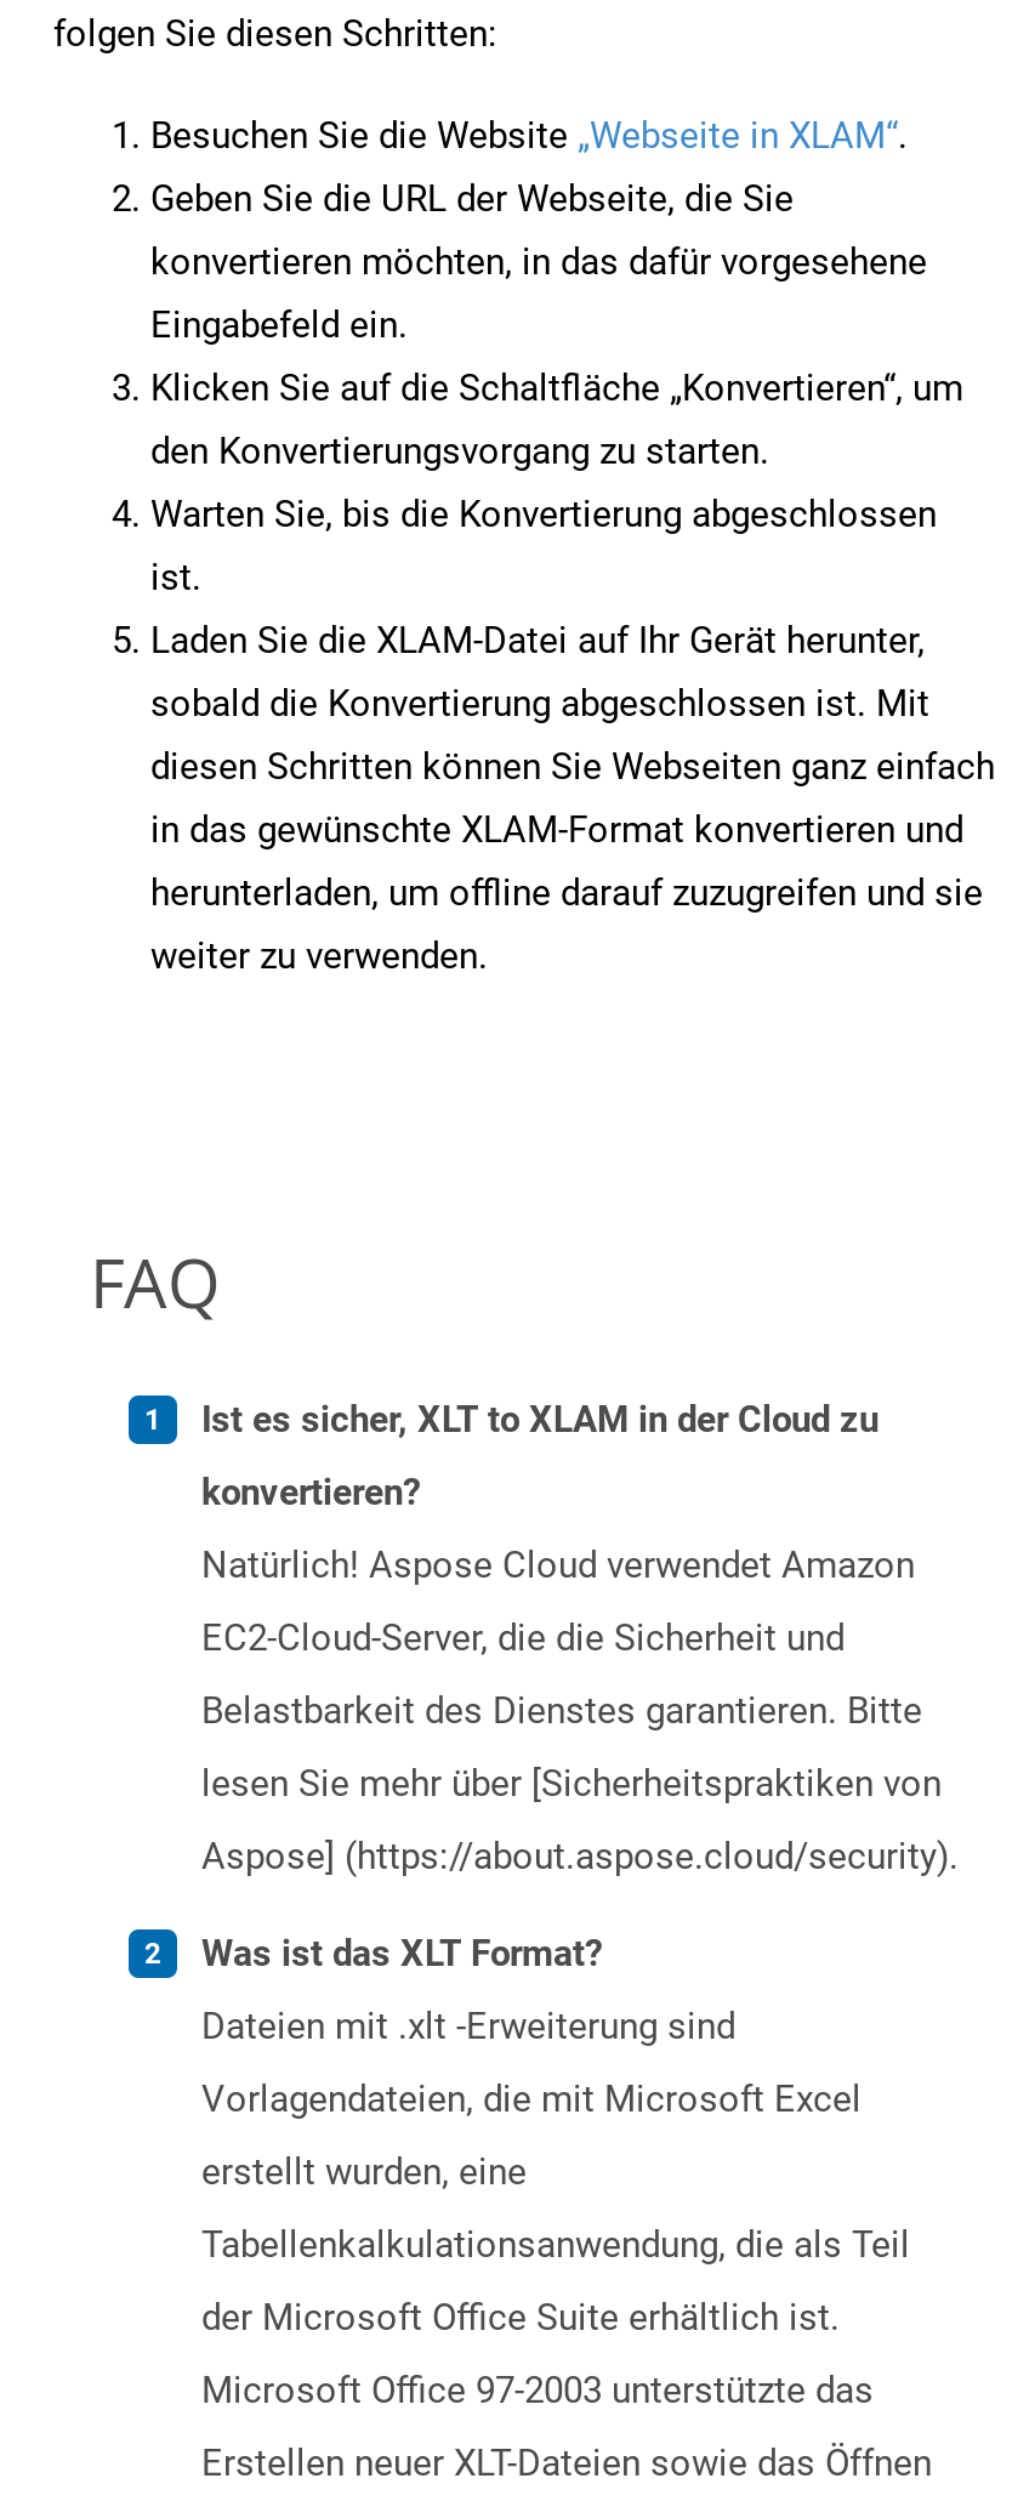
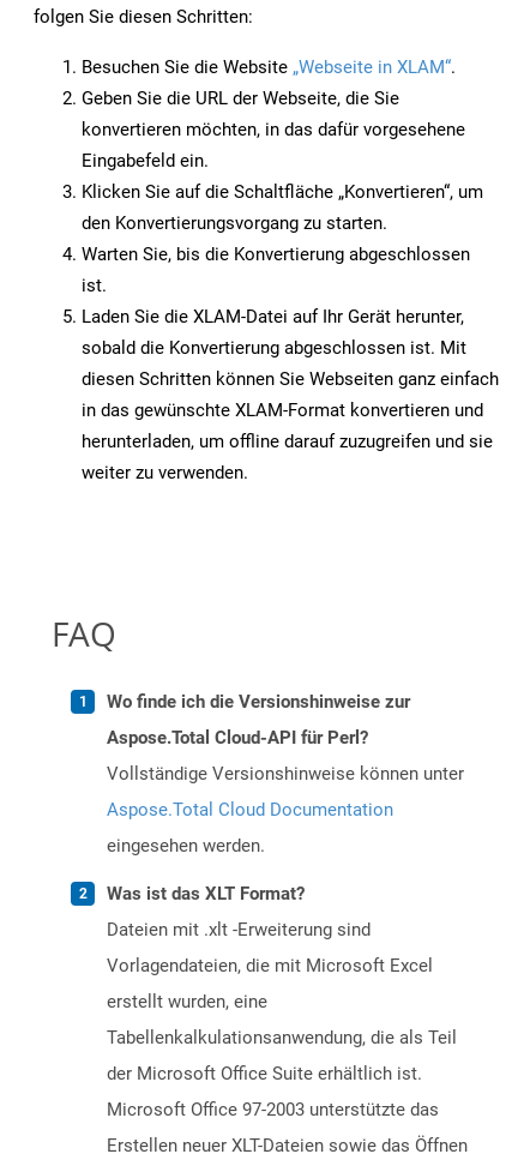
[201,1398,959,1879] Ist es sicher, XLT to XLAM in der Cloud zu | konvertieren? | Natürlich! Aspose Cloud verwendet Amazon | EC2-Cloud-Server, die die Sicherheit und | Belastbarkeit des Dienstes garantieren. Bitte | lesen Sie mehr über [Sicherheitspraktiken von | Aspose] (https://about.aspose.cloud/security). -> [107,691,464,857] Wo finde ich die Versionshinweise zur | Aspose.Total Cloud-API für Perl? | Vollständige Versionshinweise können unter | Aspose.Total Cloud Documentation | eingesehen werden.

